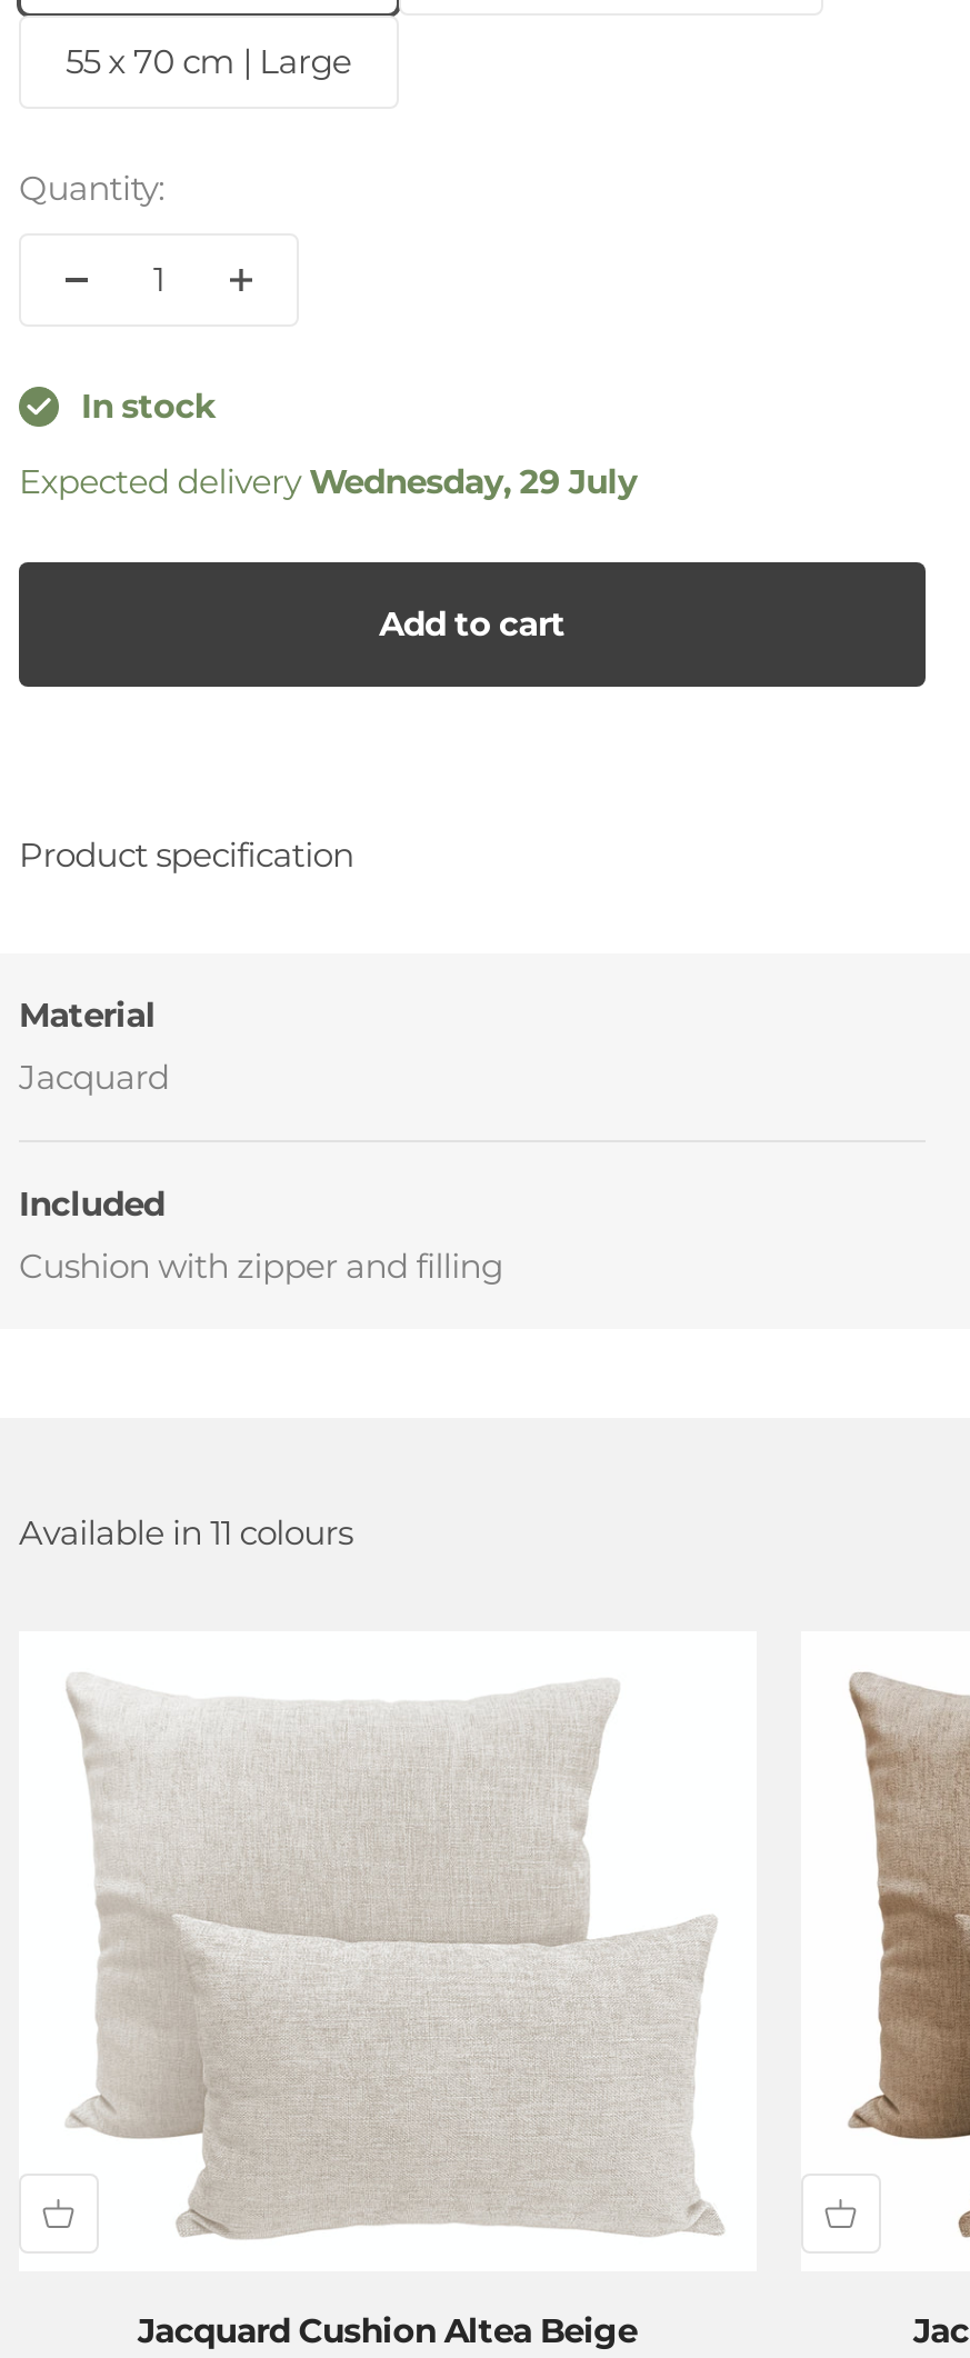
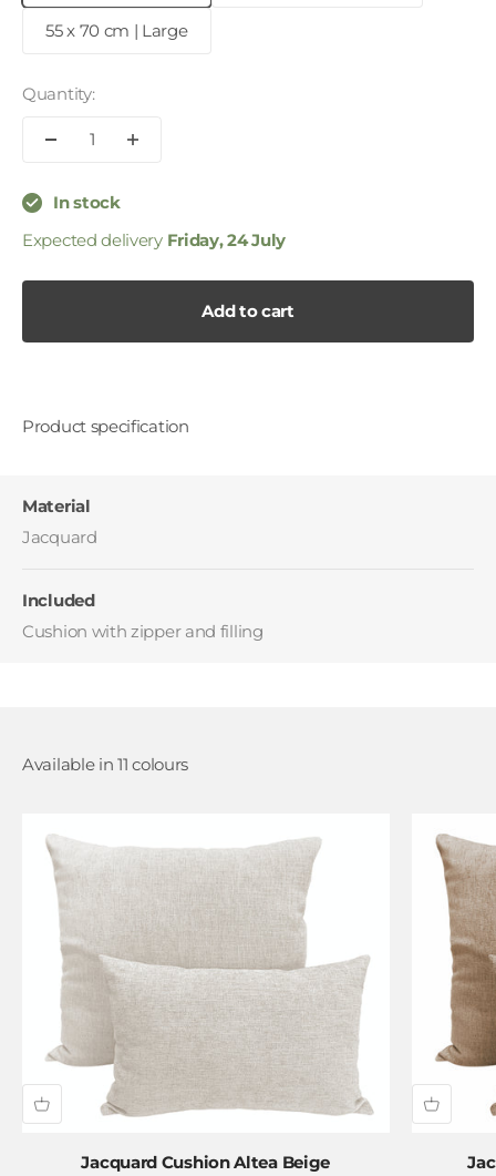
[19,460,637,502] Expected delivery Wednesday, 29 July -> [22,230,286,251] Expected delivery Friday, 24 July

